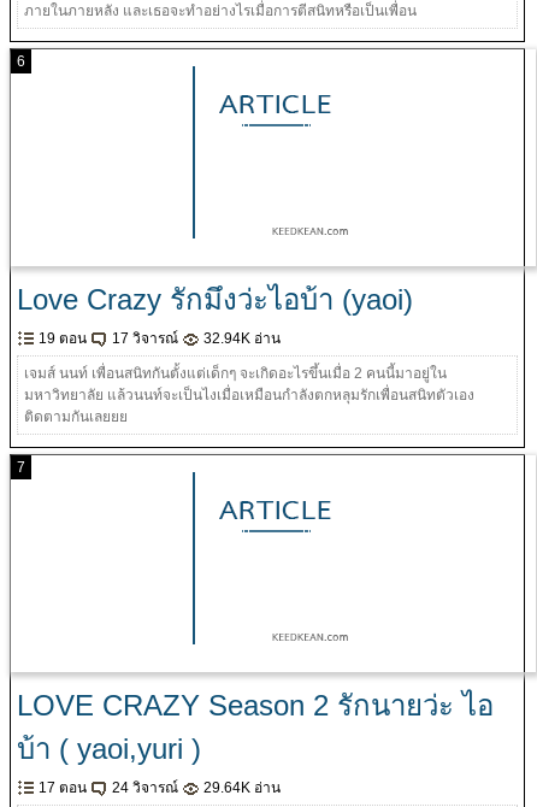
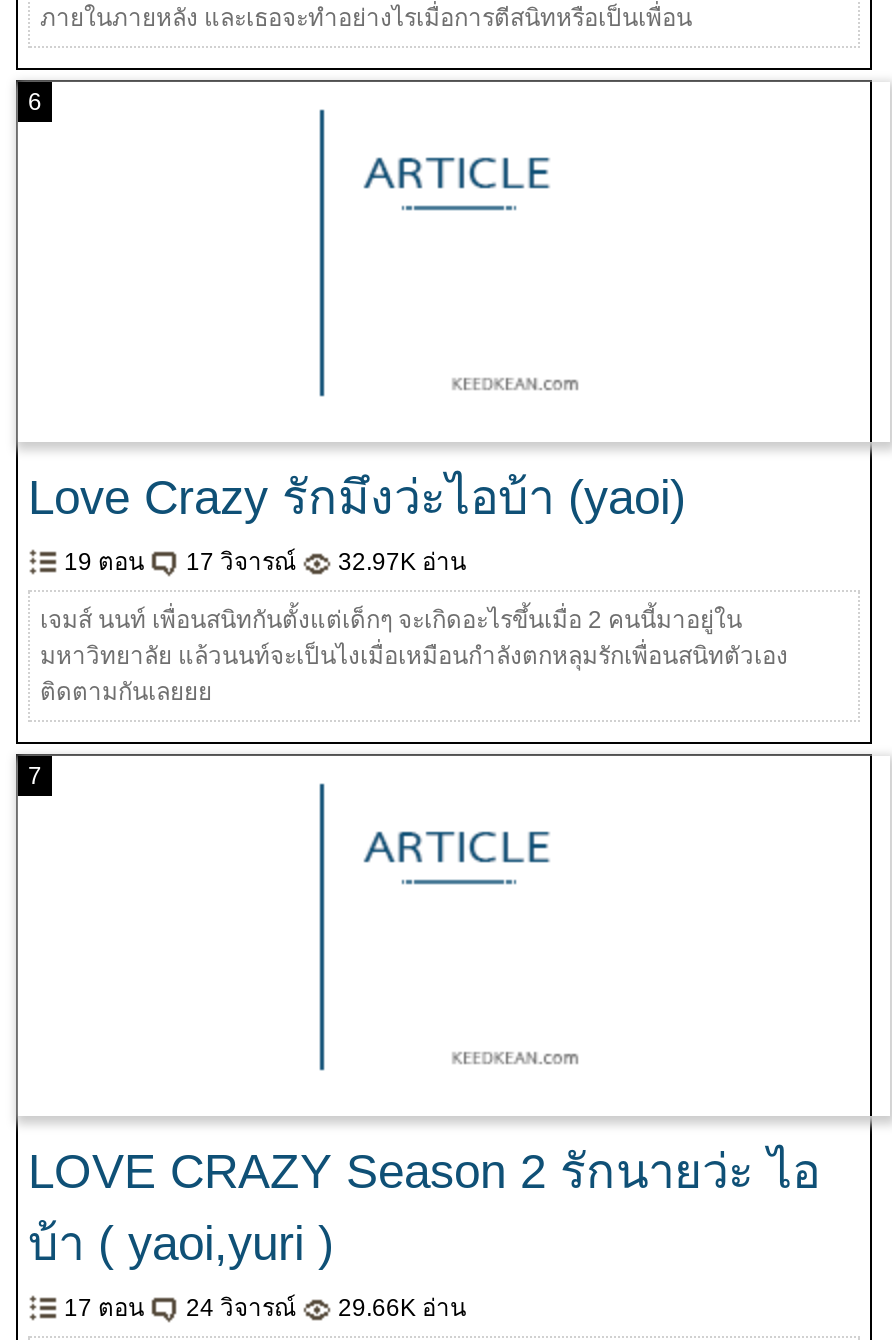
[35,330,281,347] 19 ตอน 17 วิจารณ์ 32.94K อ่าน -> [58,548,466,576] 19 ตอน 17 วิจารณ์ 32.97K อ่าน
[35,779,281,796] 17 ตอน 24 วิจารณ์ 29.64K อ่าน -> [58,1294,466,1322] 17 ตอน 24 วิจารณ์ 29.66K อ่าน

